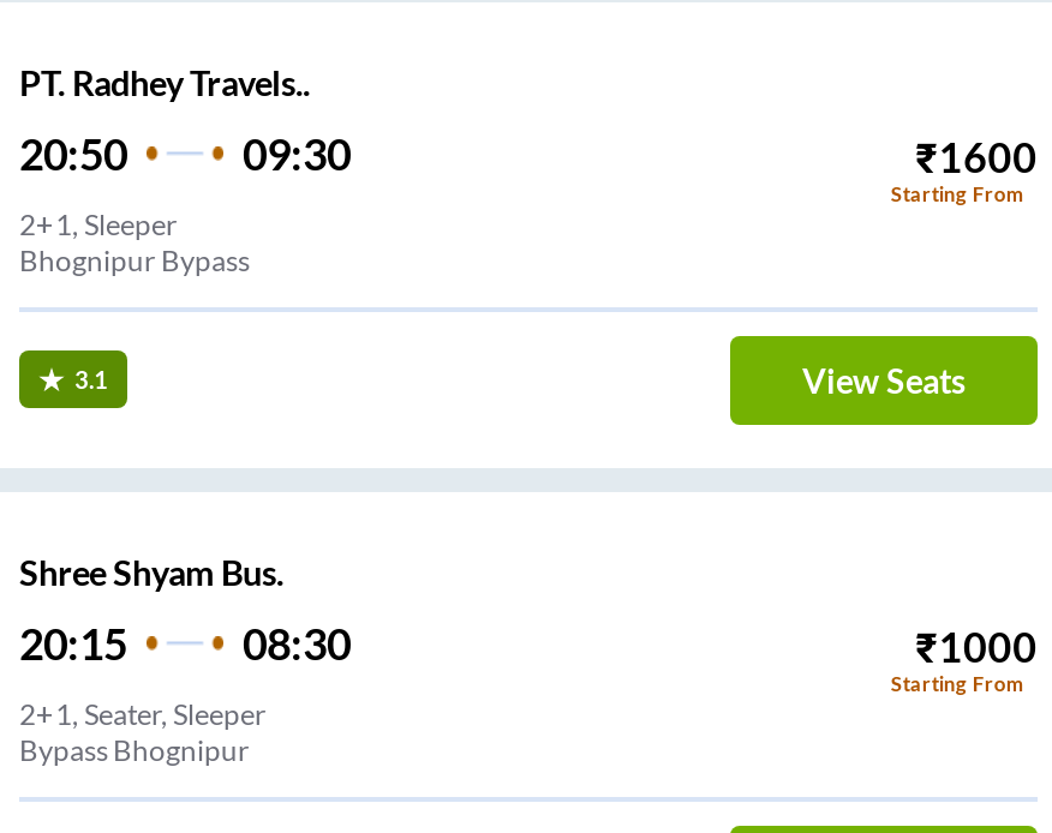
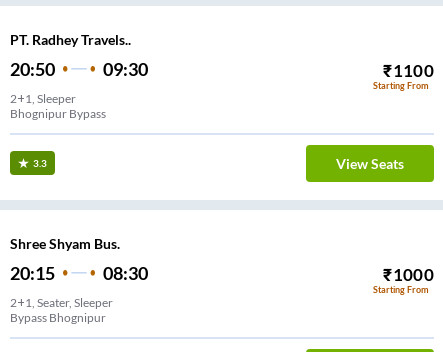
[916,132,1038,182] ₹1600 -> [383,60,434,81] ₹1100
[74,365,108,394] 3.1 -> [33,157,47,169] 3.3

